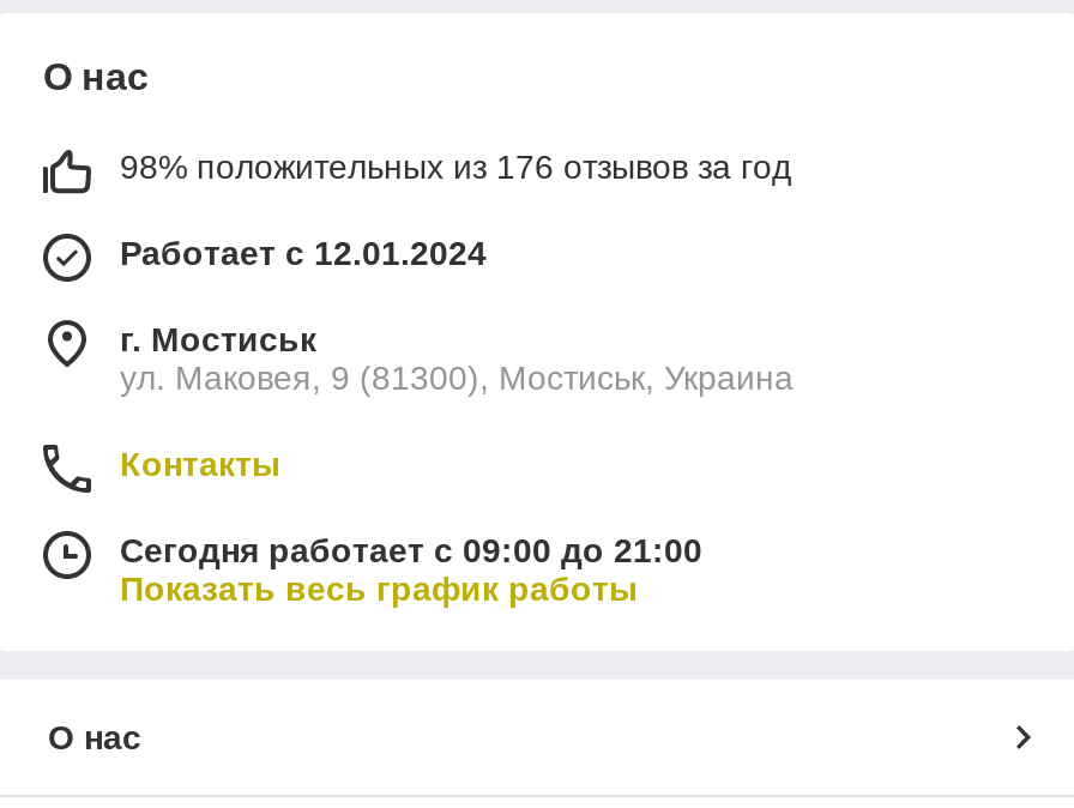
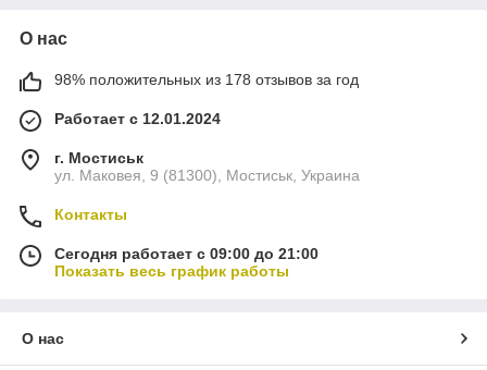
[120,147,791,185] 98% положительных из 176 отзывов за год -> [54,71,359,88] 98% положительных из 178 отзывов за год

